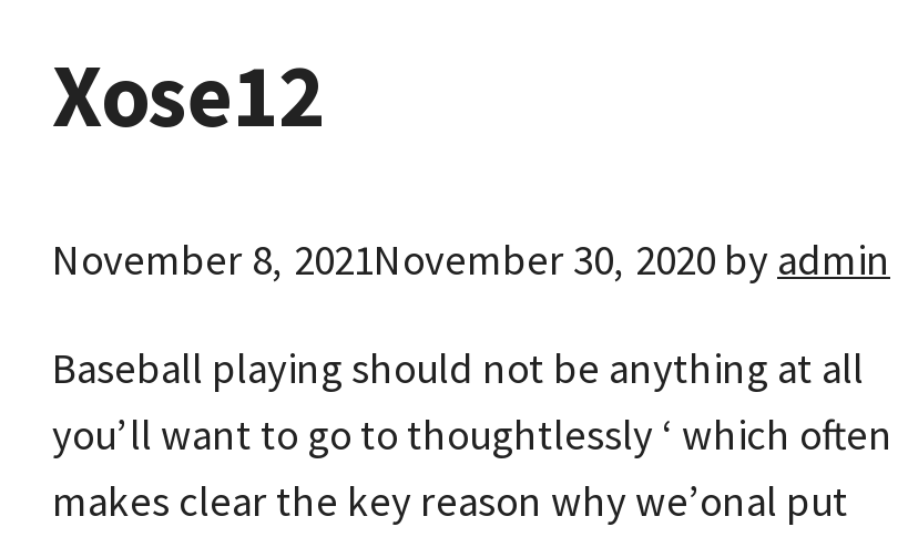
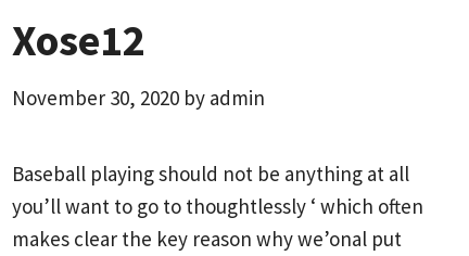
[52,233,890,286] November 8, 2021November 30, 2020 by admin -> [12,84,265,110] November 30, 2020 by admin

